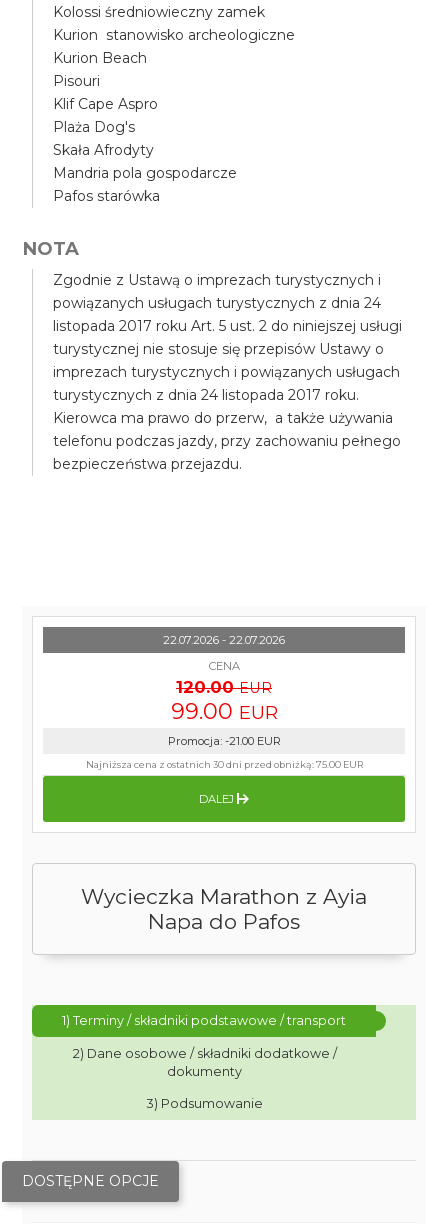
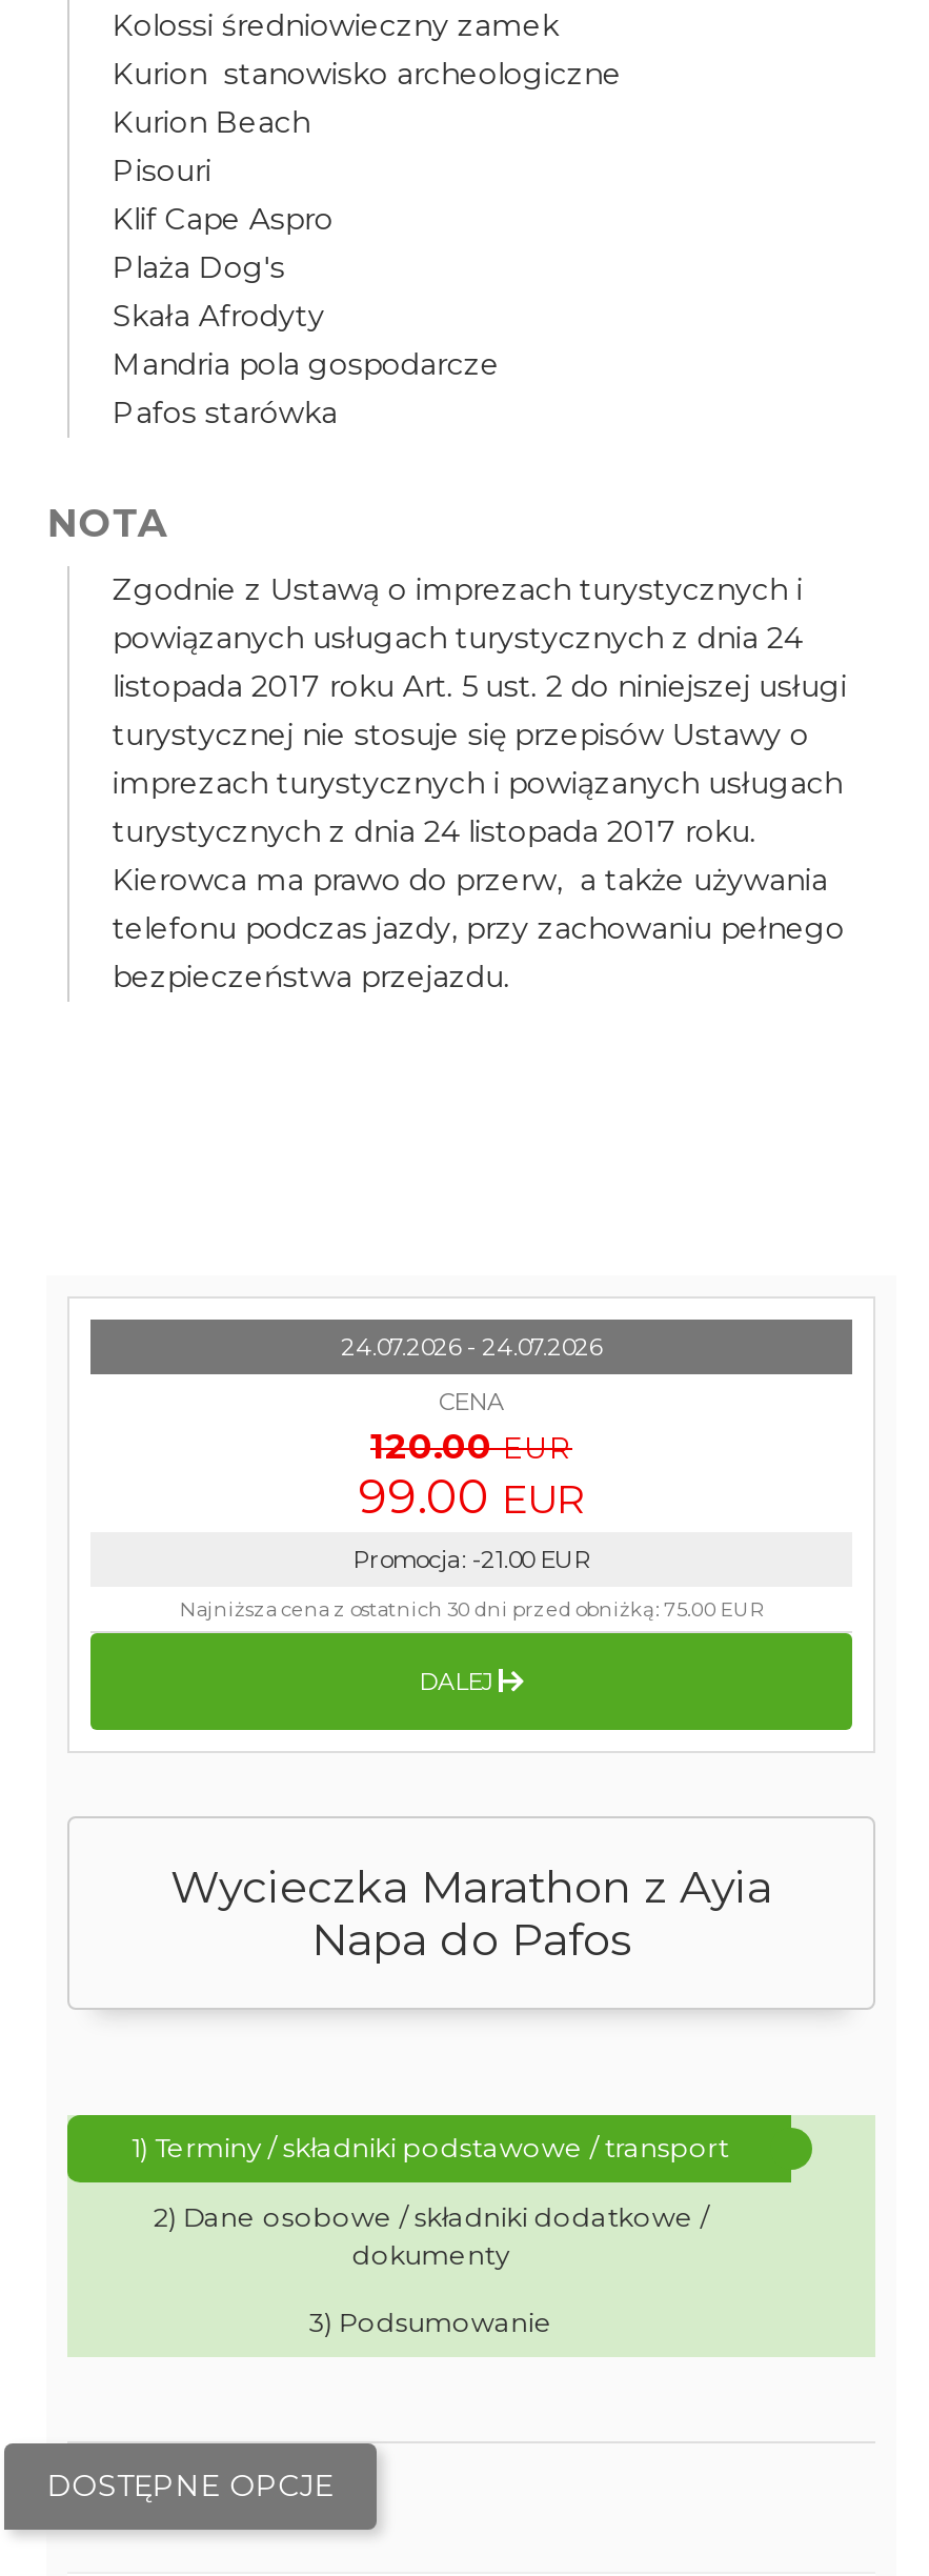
[163,633,285,647] 22.07.2026 - 22.07.2026 -> [341,1332,602,1362] 24.07.2026 - 24.07.2026

